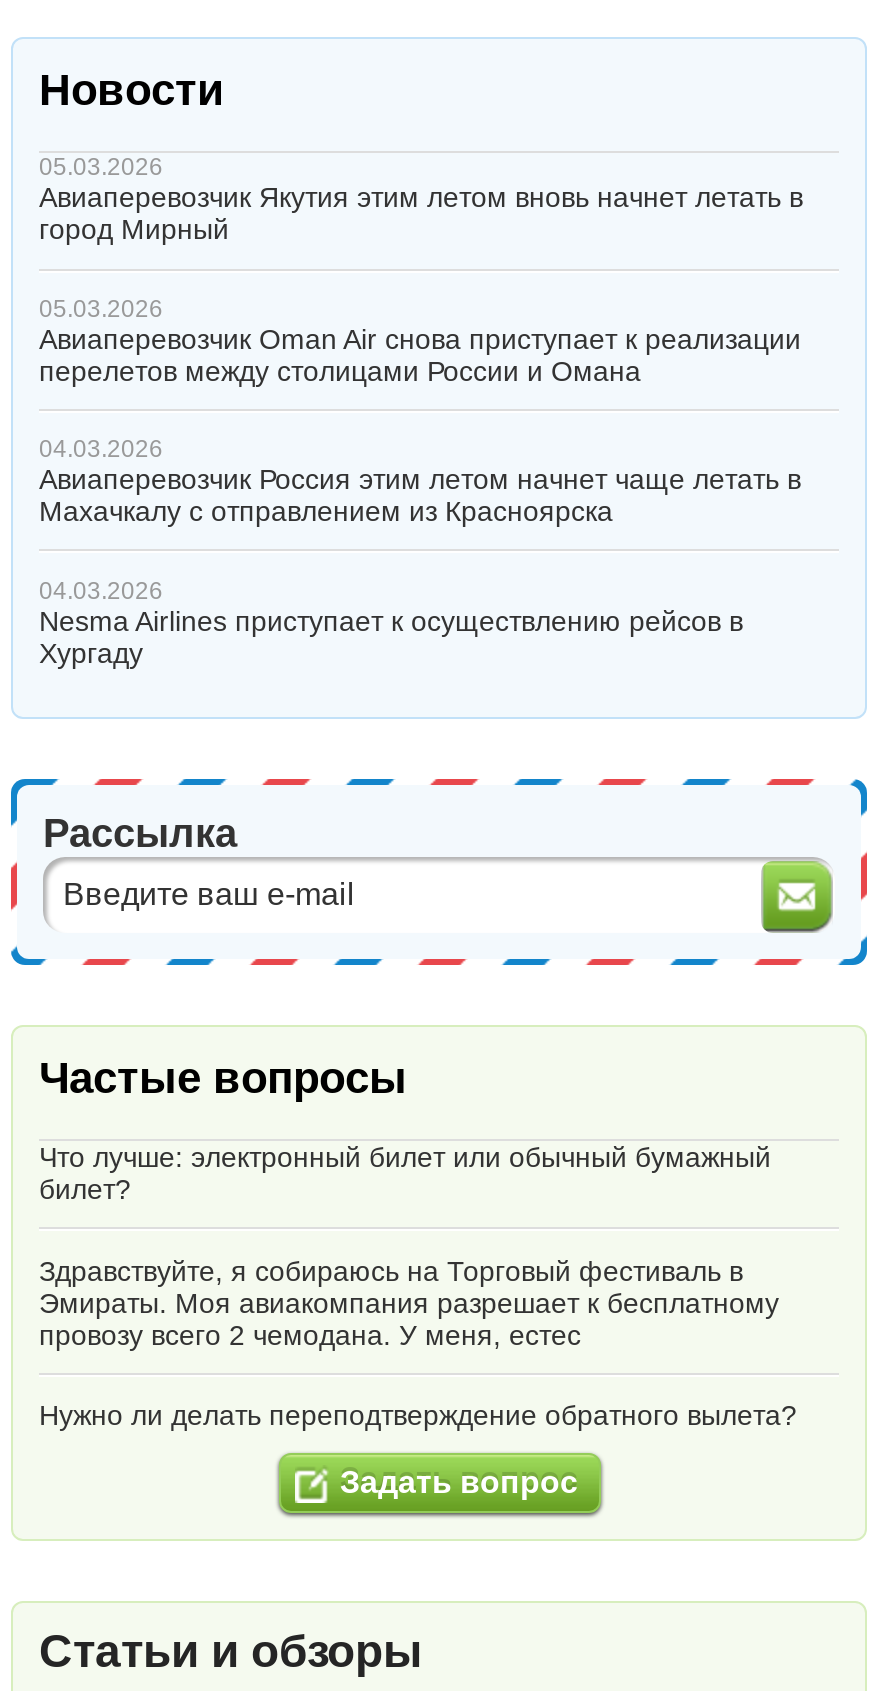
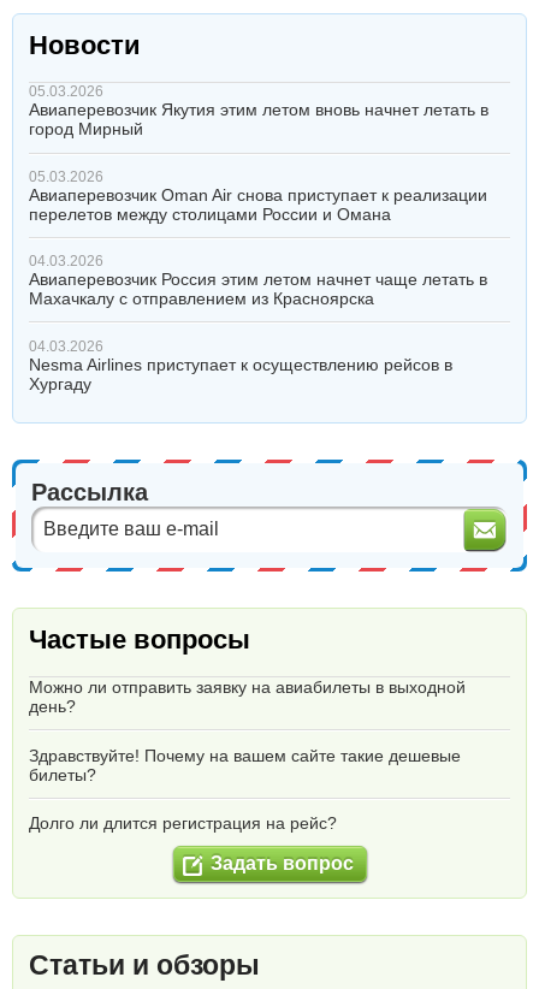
[39,1142,771,1206] Что лучше: электронный билет или обычный бумажный | билет? -> [29,678,466,716] Можно ли отправить заявку на авиабилеты в выходной | день?
[39,1254,779,1350] Здравствуйте, я собираюсь на Торговый фестиваль в | Эмираты. Моя авиакомпания разрешает к бесплатному | провозу всего 2 чемодана. У меня, естес -> [29,746,461,784] Здравствуйте! Почему на вашем сайте такие дешевые | билеты?
[39,1399,797,1431] Нужно ли делать переподтверждение обратного вылета? -> [29,813,337,833] Долго ли длится регистрация на рейс?

